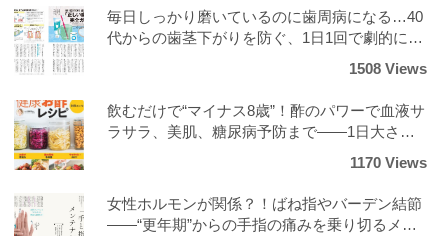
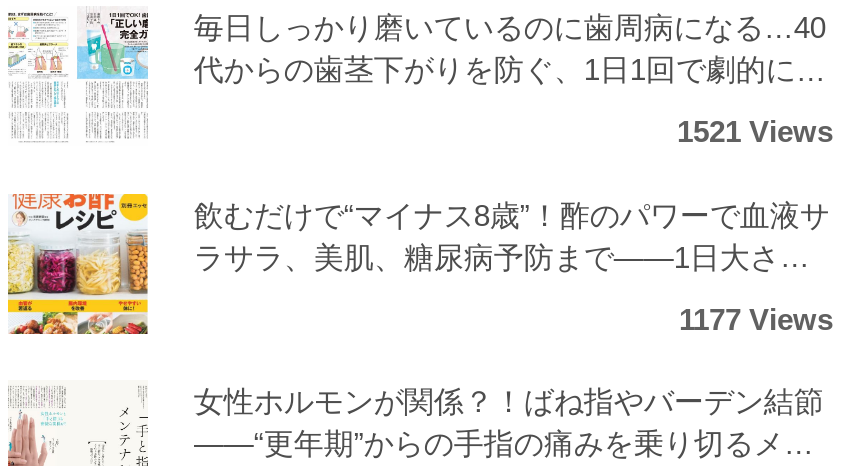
[348,60,426,77] 1508 Views -> [677,115,833,149] 1521 Views
[349,154,426,171] 1170 Views -> [679,301,833,335] 1177 Views

